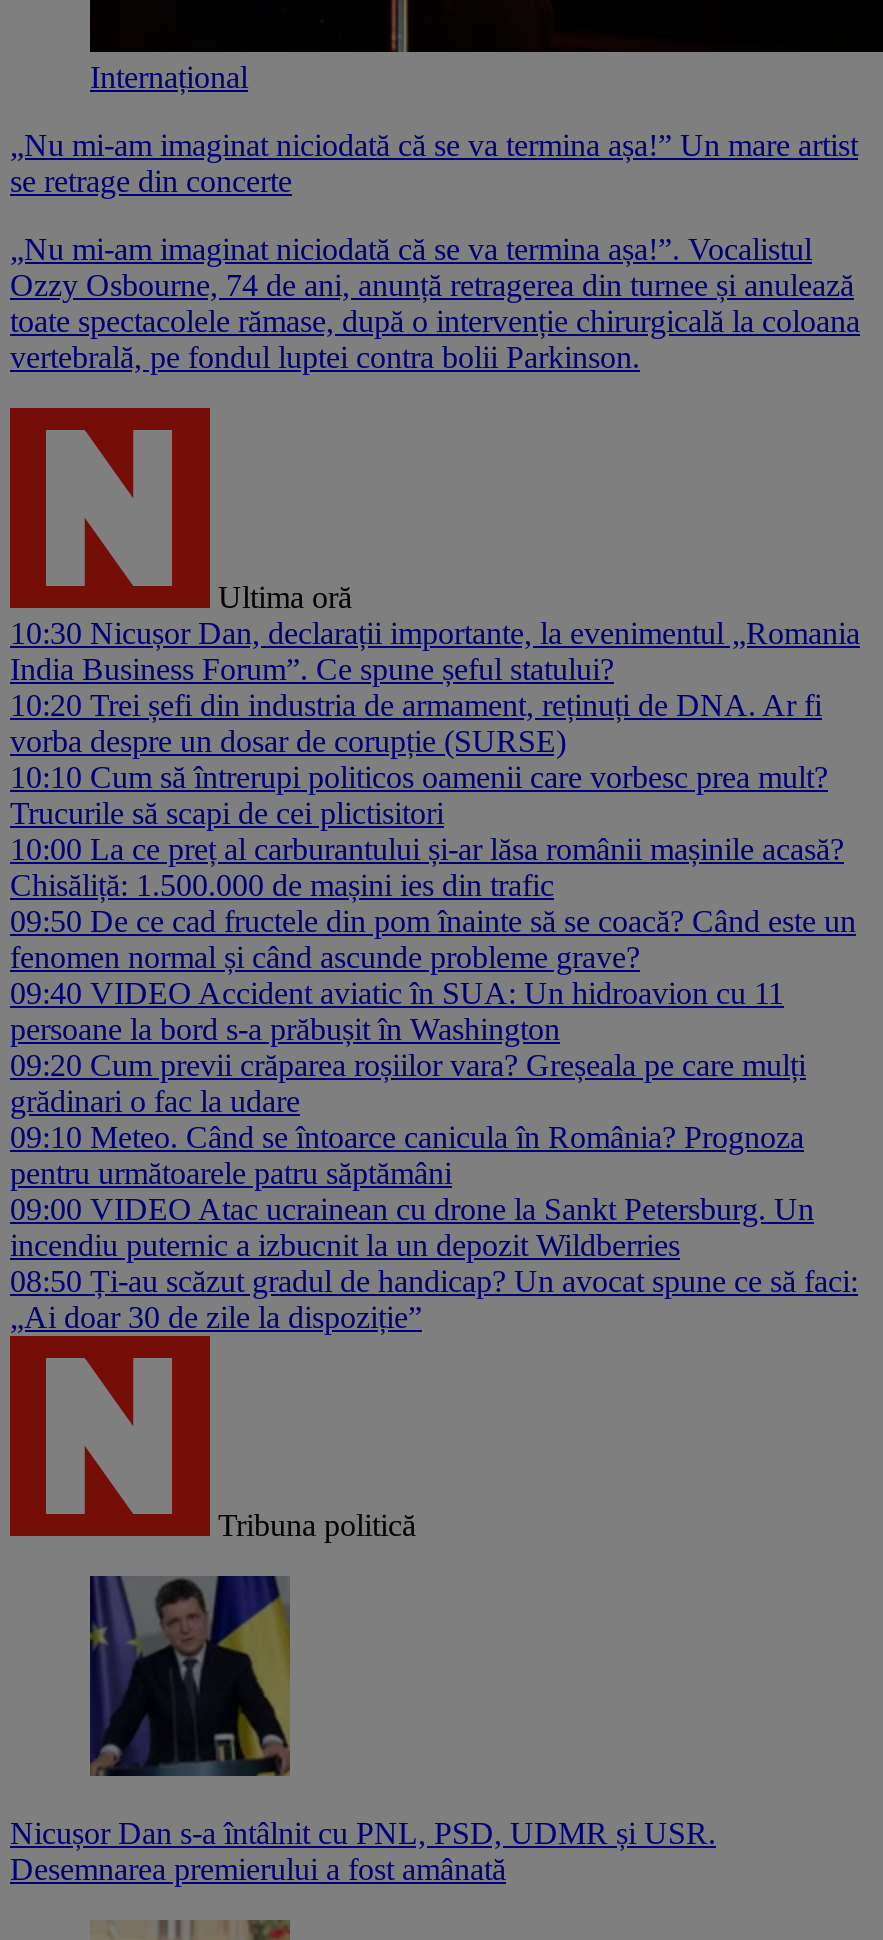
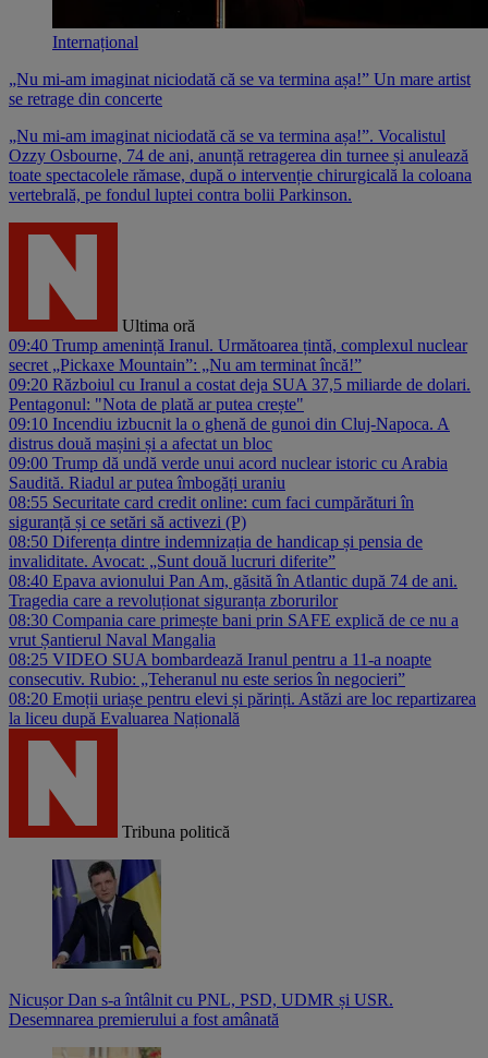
[10,616,860,1334] 10:30 Nicușor Dan, declarații importante, la evenimentul „Romania | India Business Forum”. Ce spune șeful statului? | 10:20 Trei șefi din industria de armament, reținuți de DNA. Ar fi | vorba despre un dosar de corupție (SURSE) | 10:10 Cum să întrerupi politicos oamenii care vorbesc prea mult? | Trucurile să scapi de cei plictisitori | 10:00 La ce preț al carburantului și-ar lăsa românii mașinile acasă? | Chisăliță: 1.500.000 de mașini ies din trafic | 09:50 De ce cad fructele din pom înainte să se coacă? Când este un | fenomen normal și când ascunde probleme grave? | 09:40 VIDEO Accident aviatic în SUA: Un hidroavion cu 11 | persoane la bord s-a prăbușit în Washington | 09:20 Cum previi crăparea roșiilor vara? Greșeala pe care mulți | grădinari o fac la udare | 09:10 Meteo. Când se întoarce canicula în România? Prognoza | pentru următoarele patru săptămâni | 09:00 VIDEO Atac ucrainean cu drone la Sankt Petersburg. Un | incendiu puternic a izbucnit la un depozit Wildberries | 08:50 Ți-au scăzut gradul de handicap? Un avocat spune ce să faci: | „Ai doar 30 de zile la dispoziție” -> [9,336,476,727] 09:40 Trump amenință Iranul. Următoarea țintă, complexul nuclear | secret „Pickaxe Mountain”: „Nu am terminat încă!” | 09:20 Războiul cu Iranul a costat deja SUA 37,5 miliarde de dolari. | Pentagonul: "Nota de plată ar putea crește" | 09:10 Incendiu izbucnit la o ghenă de gunoi din Cluj-Napoca. A | distrus două mașini și a afectat un bloc | 09:00 Trump dă undă verde unui acord nuclear istoric cu Arabia | Saudită. Riadul ar putea îmbogăți uraniu | 08:55 Securitate card credit online: cum faci cumpărături în | siguranță și ce setări să activezi (P) | 08:50 Diferența dintre indemnizația de handicap și pensia de | invaliditate. Avocat: „Sunt două lucruri diferite” | 08:40 Epava avionului Pan Am, găsită în Atlantic după 74 de ani. | Tragedia care a revoluționat siguranța zborurilor | 08:30 Compania care primește bani prin SAFE explică de ce nu a | vrut Șantierul Naval Mangalia | 08:25 VIDEO SUA bombardează Iranul pentru a 11-a noapte | consecutiv. Rubio: „Teheranul nu este serios în negocieri” | 08:20 Emoții uriașe pentru elevi și părinți. Astăzi are loc repartizarea | la liceu după Evaluarea Națională

